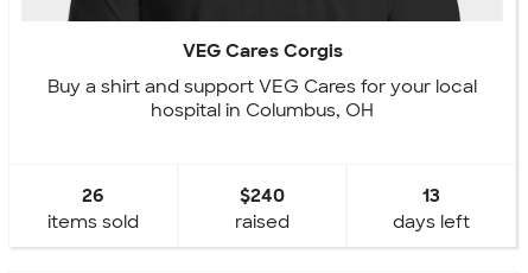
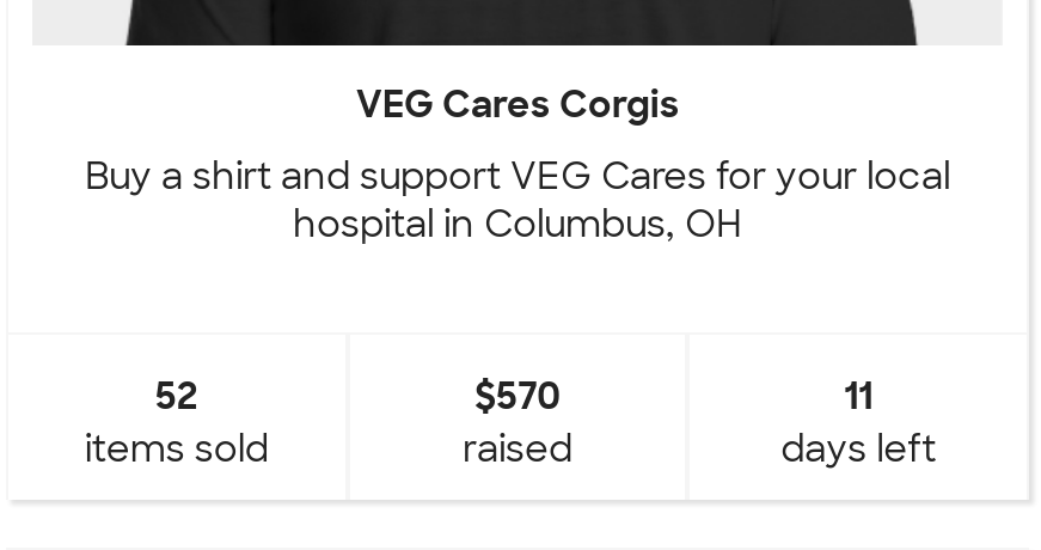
[82,184,104,208] 26 -> [155,372,198,419] 52
[240,184,285,208] $240 -> [474,372,561,419] $570
[423,184,440,208] 13 -> [844,372,873,419] 11

